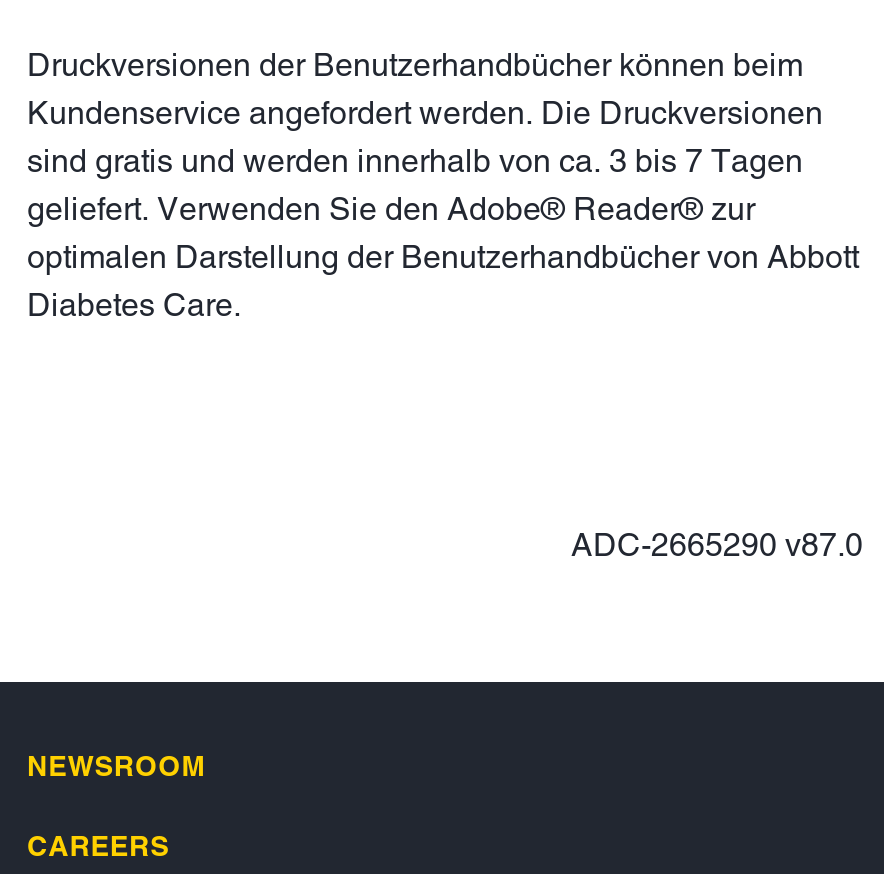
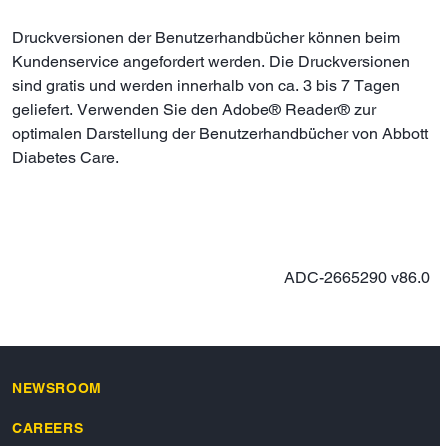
[571,526,863,564] ADC-2665290 v87.0 -> [284,268,430,287] ADC-2665290 v86.0

